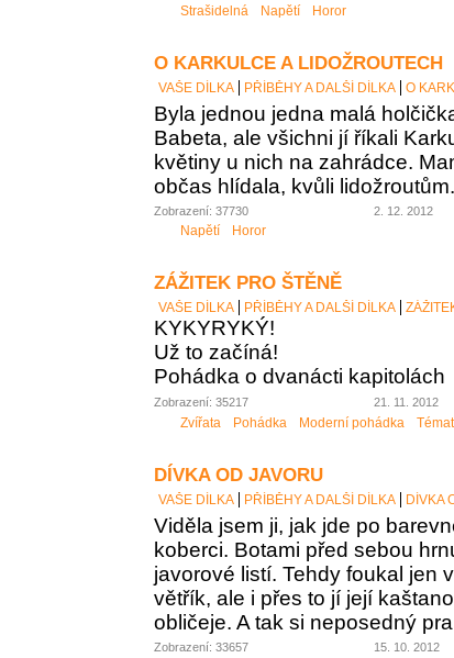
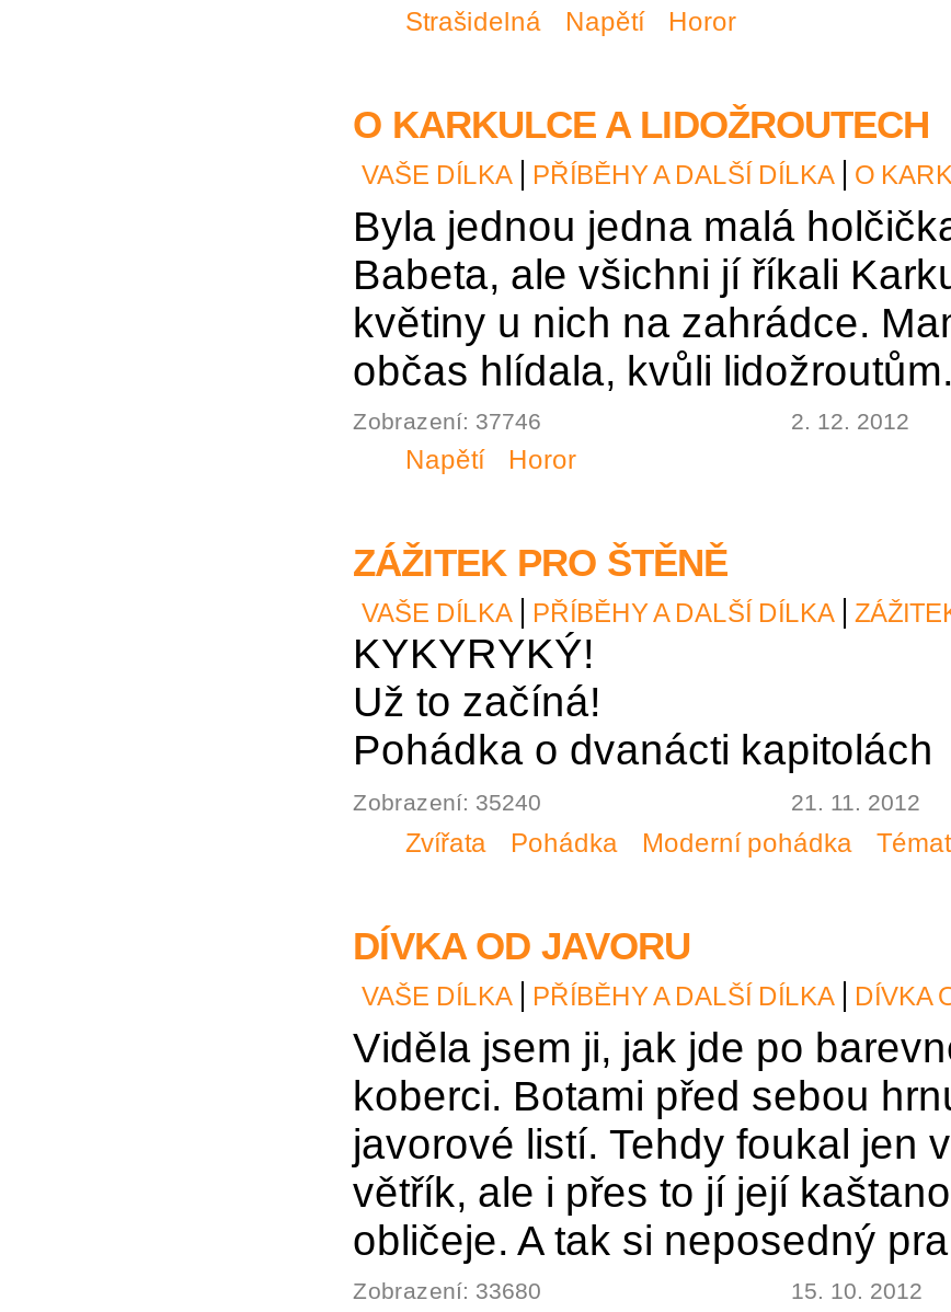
[154,204,248,217] Zobrazení: 37730 -> [353,407,541,433] Zobrazení: 37746
[154,396,248,409] Zobrazení: 35217 -> [353,789,541,816] Zobrazení: 35240
[154,641,248,654] Zobrazení: 33657 -> [353,1277,541,1303] Zobrazení: 33680

